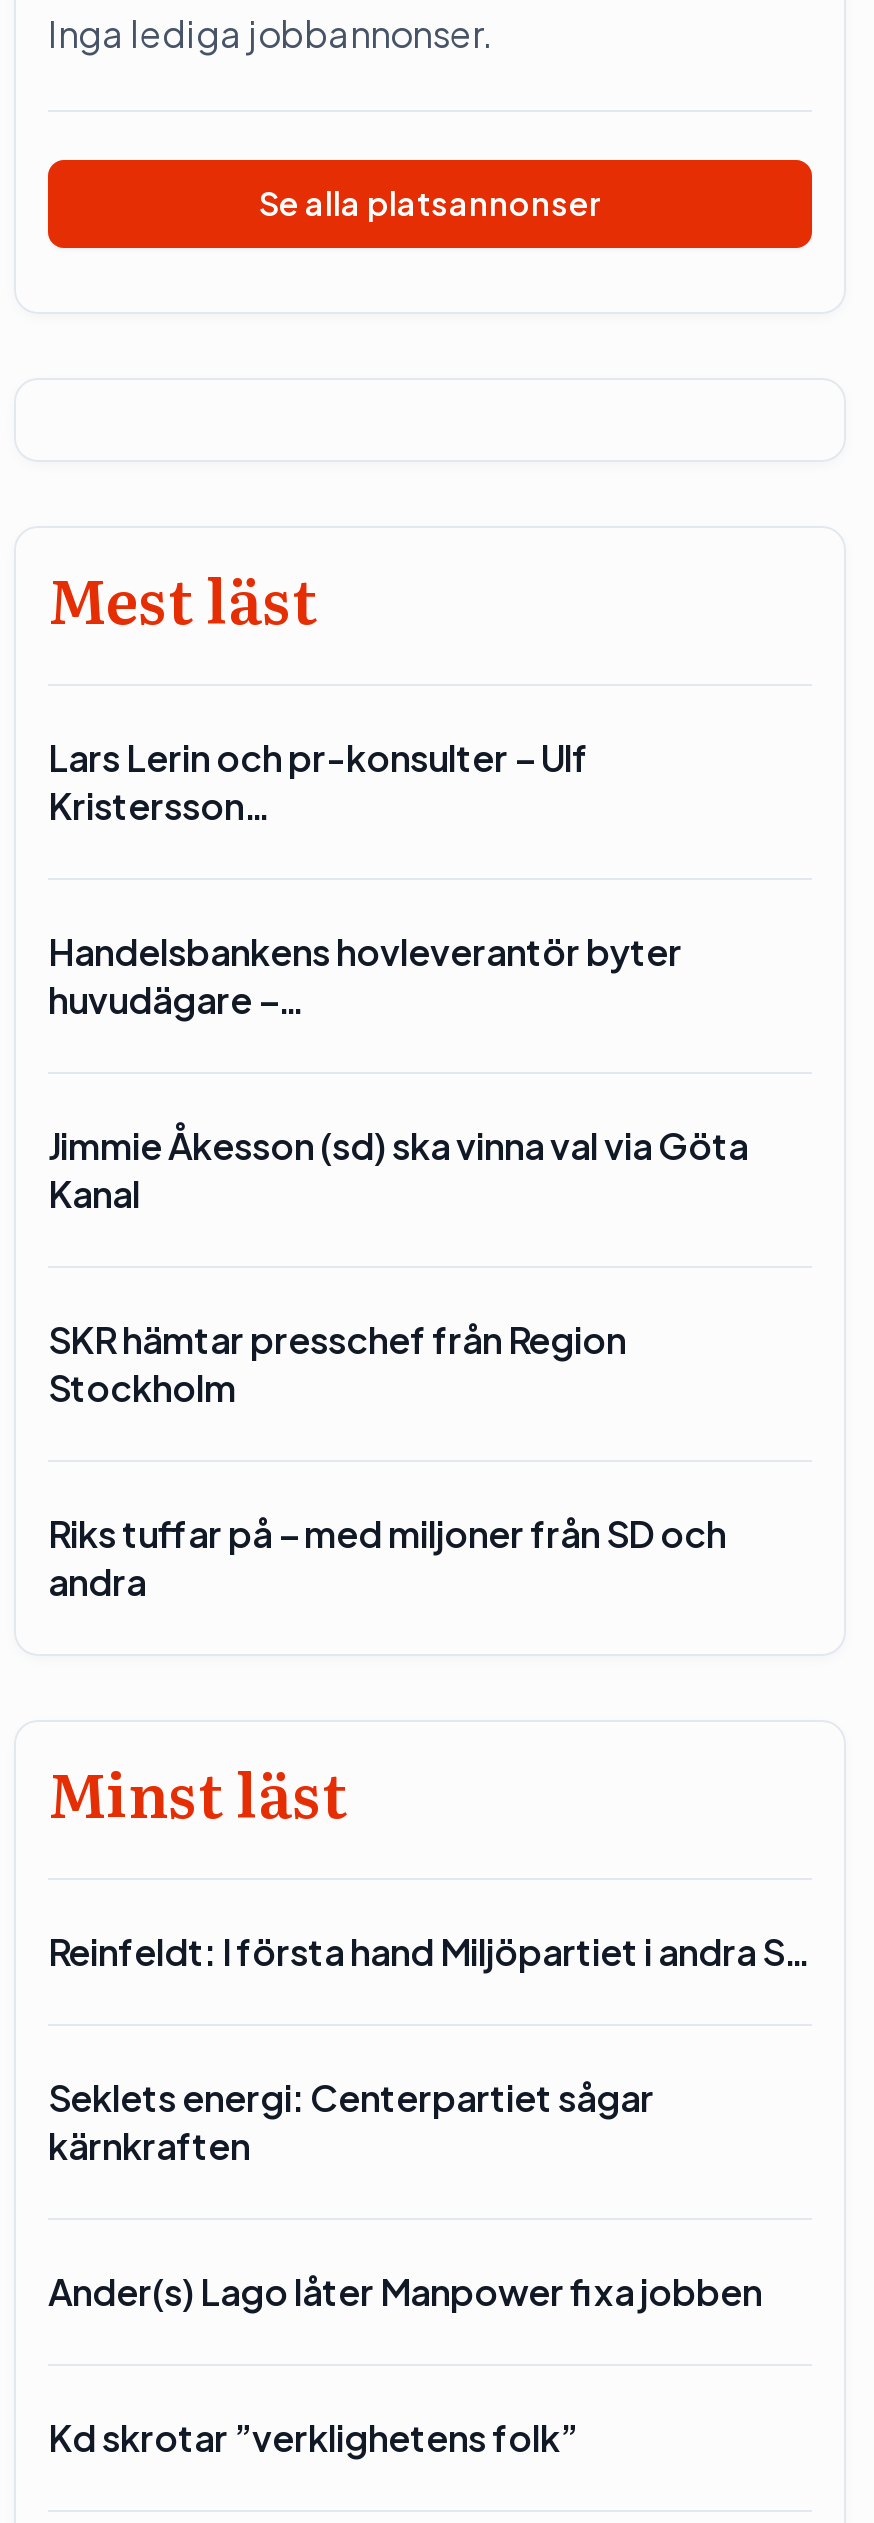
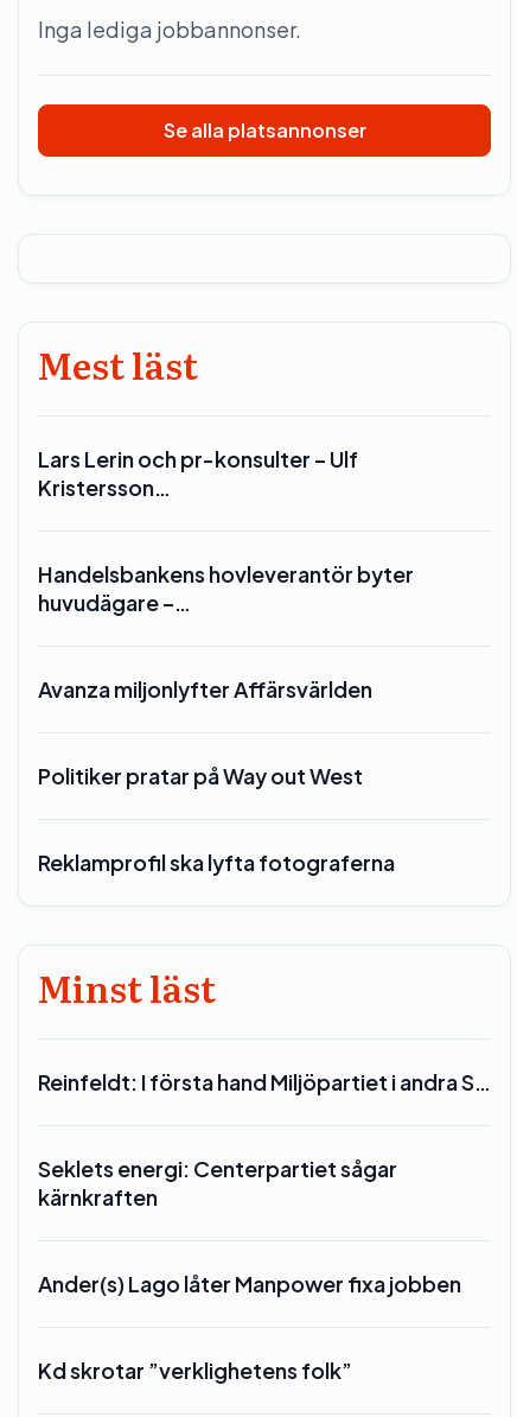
[48,1121,748,1215] Jimmie Åkesson (sd) ska vinna val via Göta | Kanal -> [38,675,372,703] Avanza miljonlyfter Affärsvärlden
[48,1315,626,1409] SKR hämtar presschef från Region | Stockholm -> [38,762,363,789] Politiker pratar på Way out West
[48,1509,726,1603] Riks tuffar på – med miljoner från SD och | andra -> [38,849,395,876] Reklamprofil ska lyfta fotograferna

